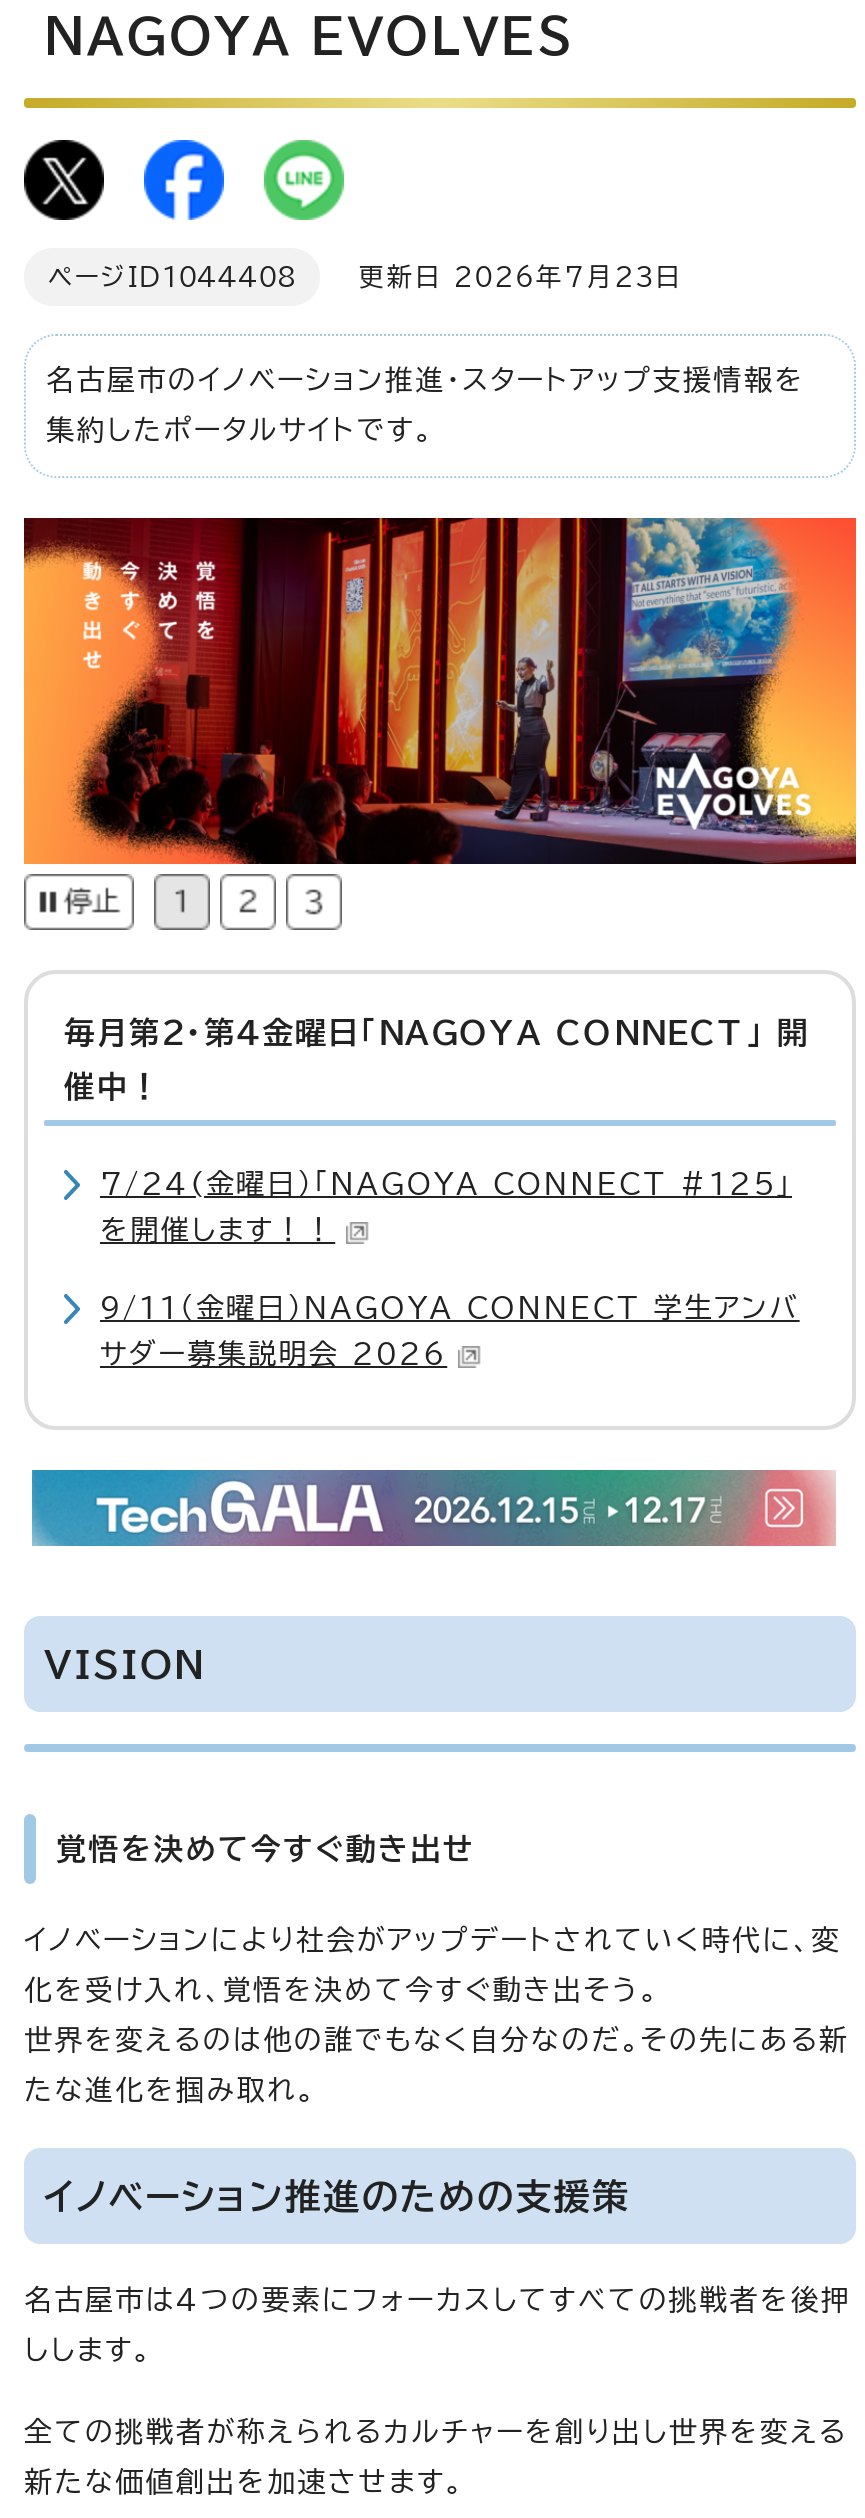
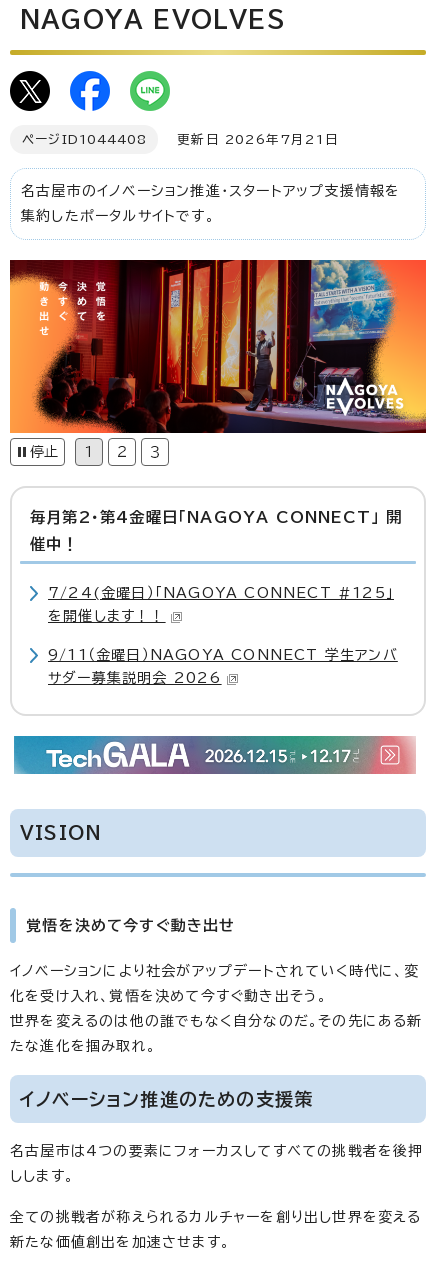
[320,264,684,290] 更新日 2026年7月23日 -> [158,133,339,146] 更新日 2026年7月21日

